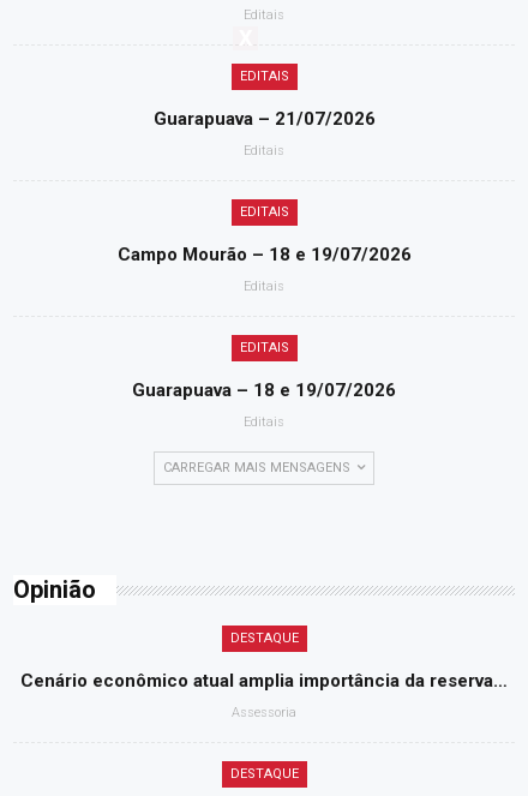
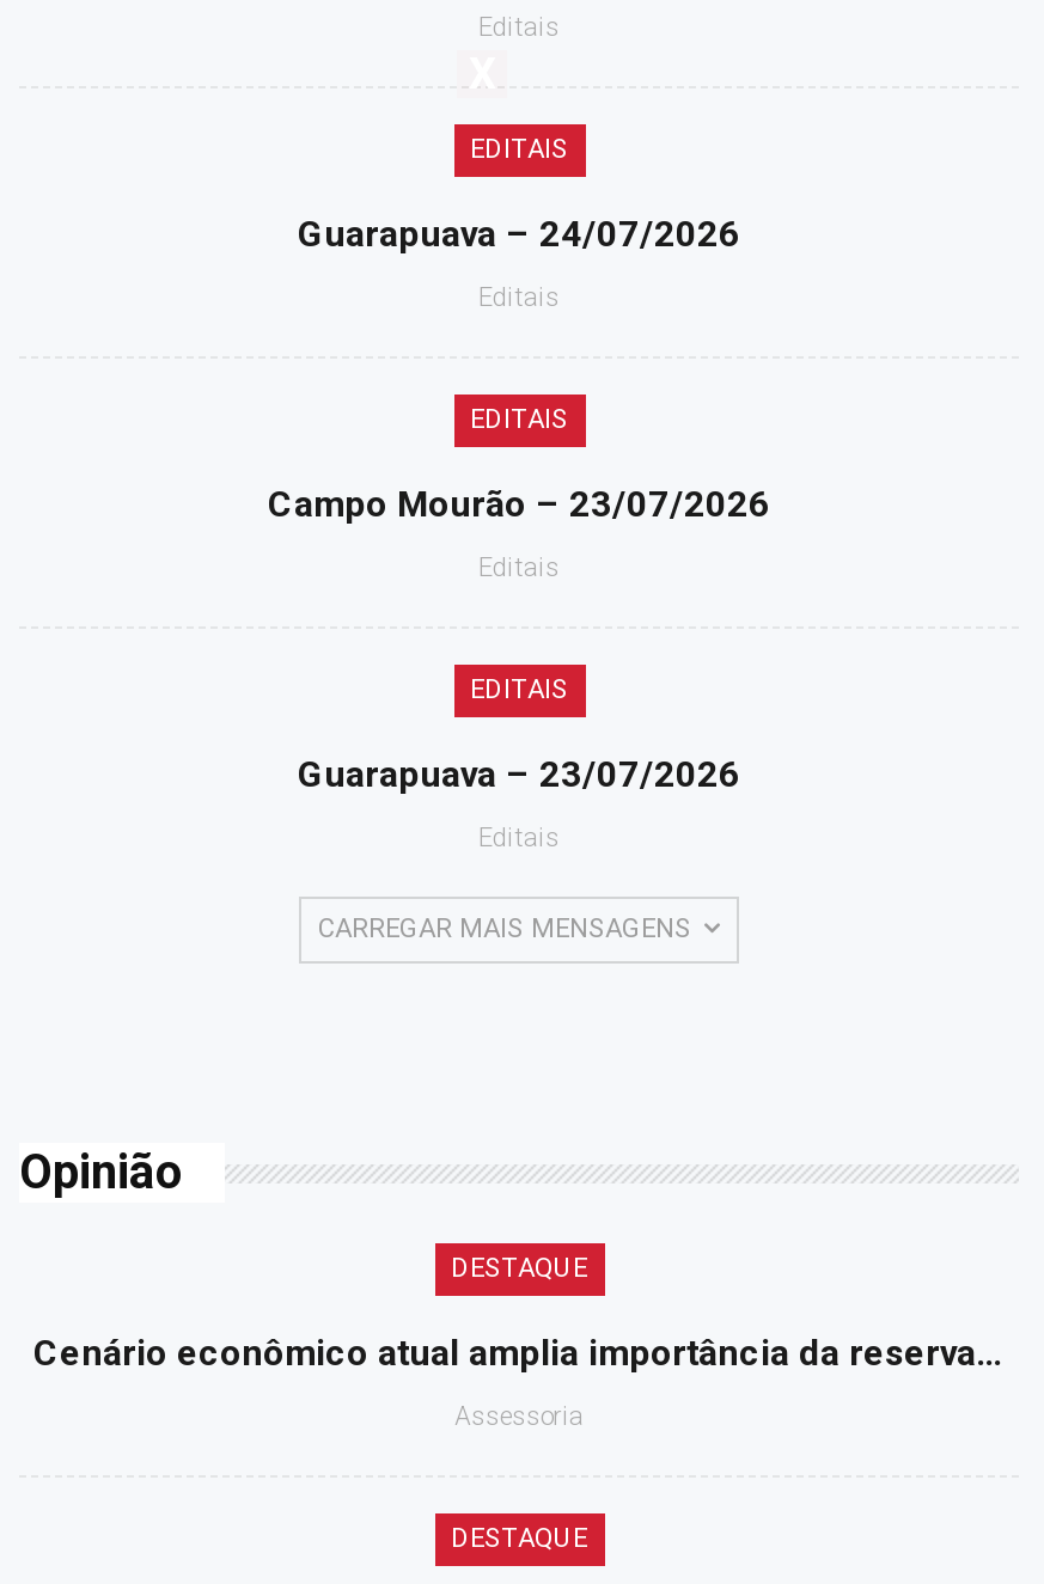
[153,109,375,130] Guarapuava – 21/07/2026 -> [298,214,740,257] Guarapuava – 24/07/2026
[117,244,411,266] Campo Mourão – 18 e 19/07/2026 -> [268,484,770,527] Campo Mourão – 23/07/2026
[132,380,396,402] Guarapuava – 18 e 19/07/2026 -> [298,754,740,797] Guarapuava – 23/07/2026

